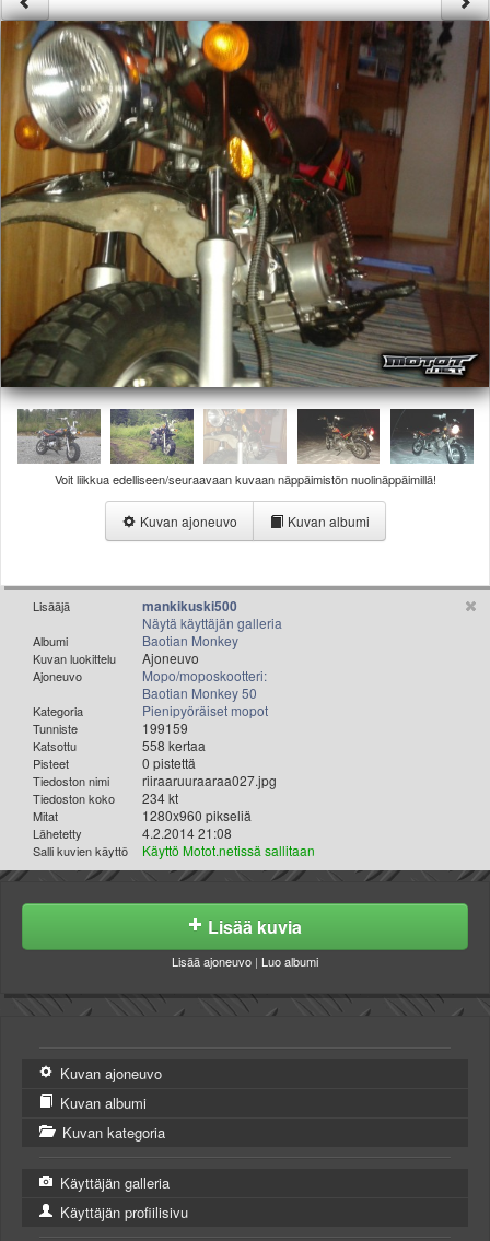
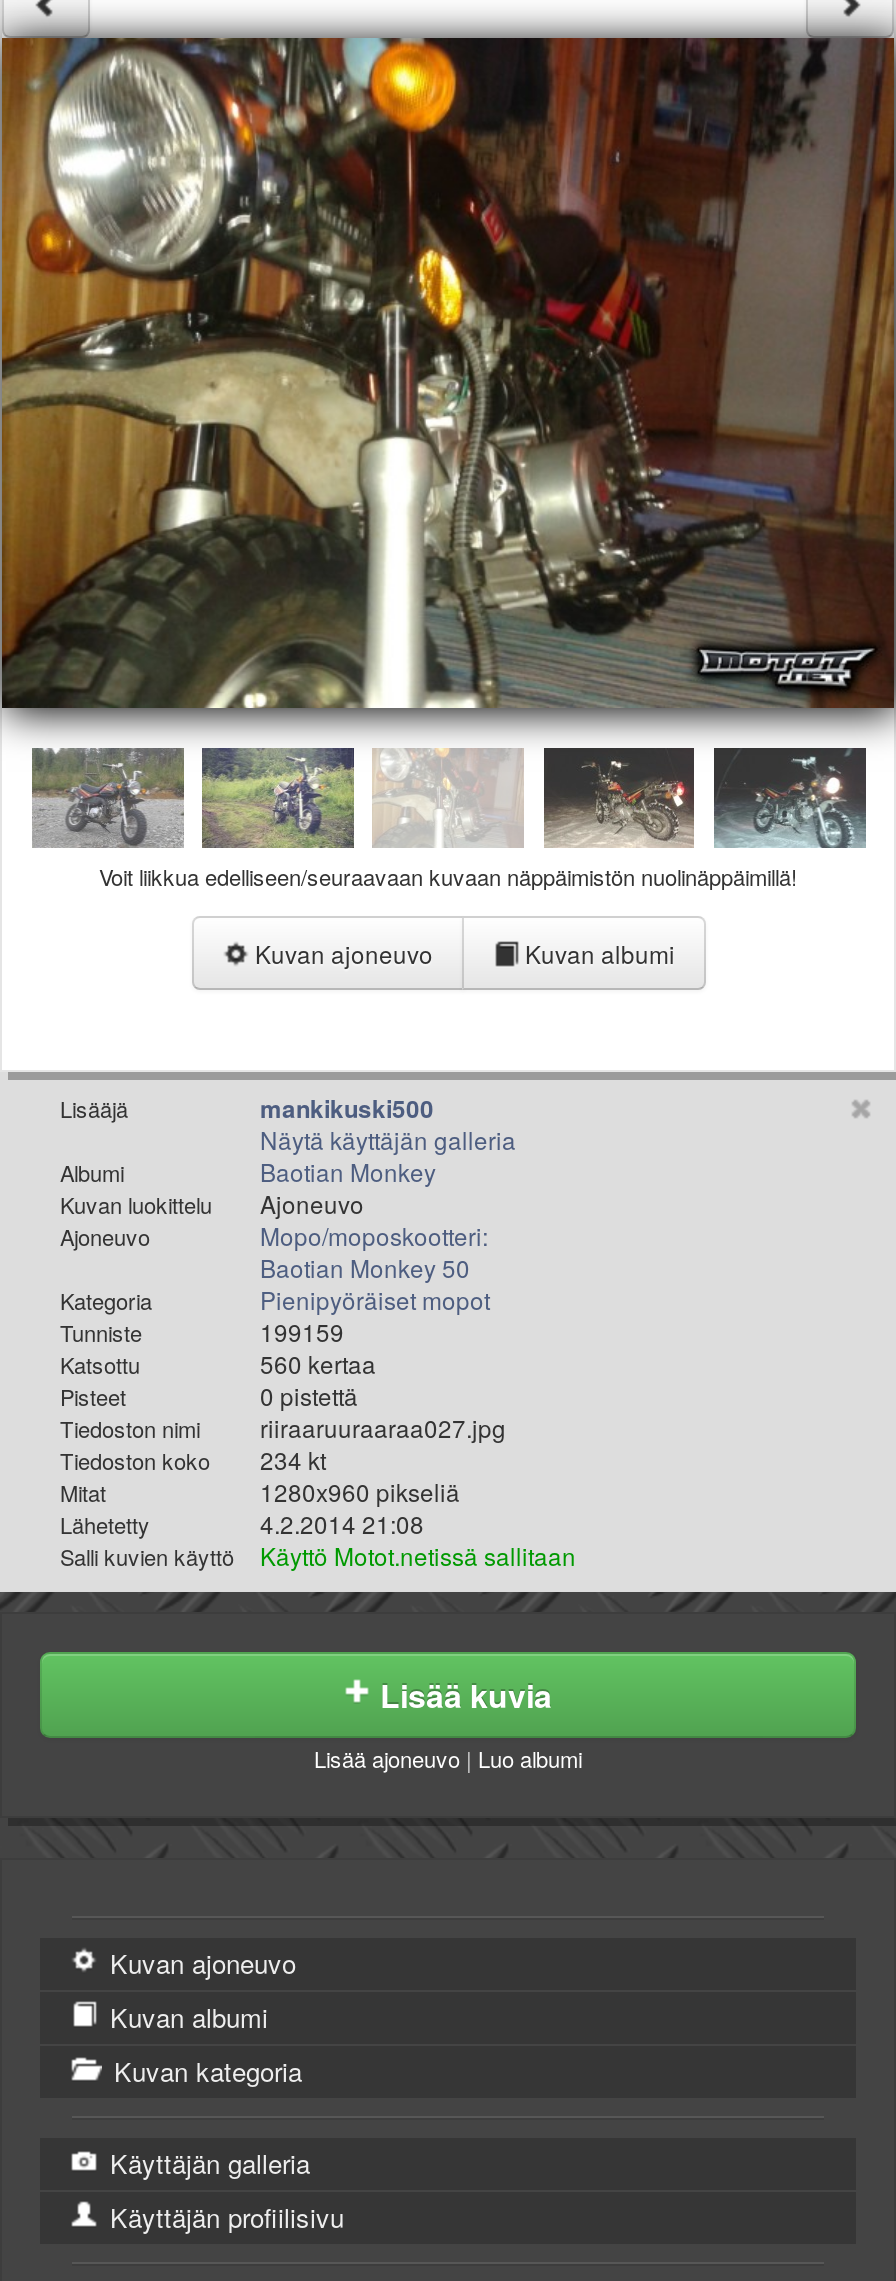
[142,736,206,755] 558 kertaa -> [260,1347,376,1381] 560 kertaa

